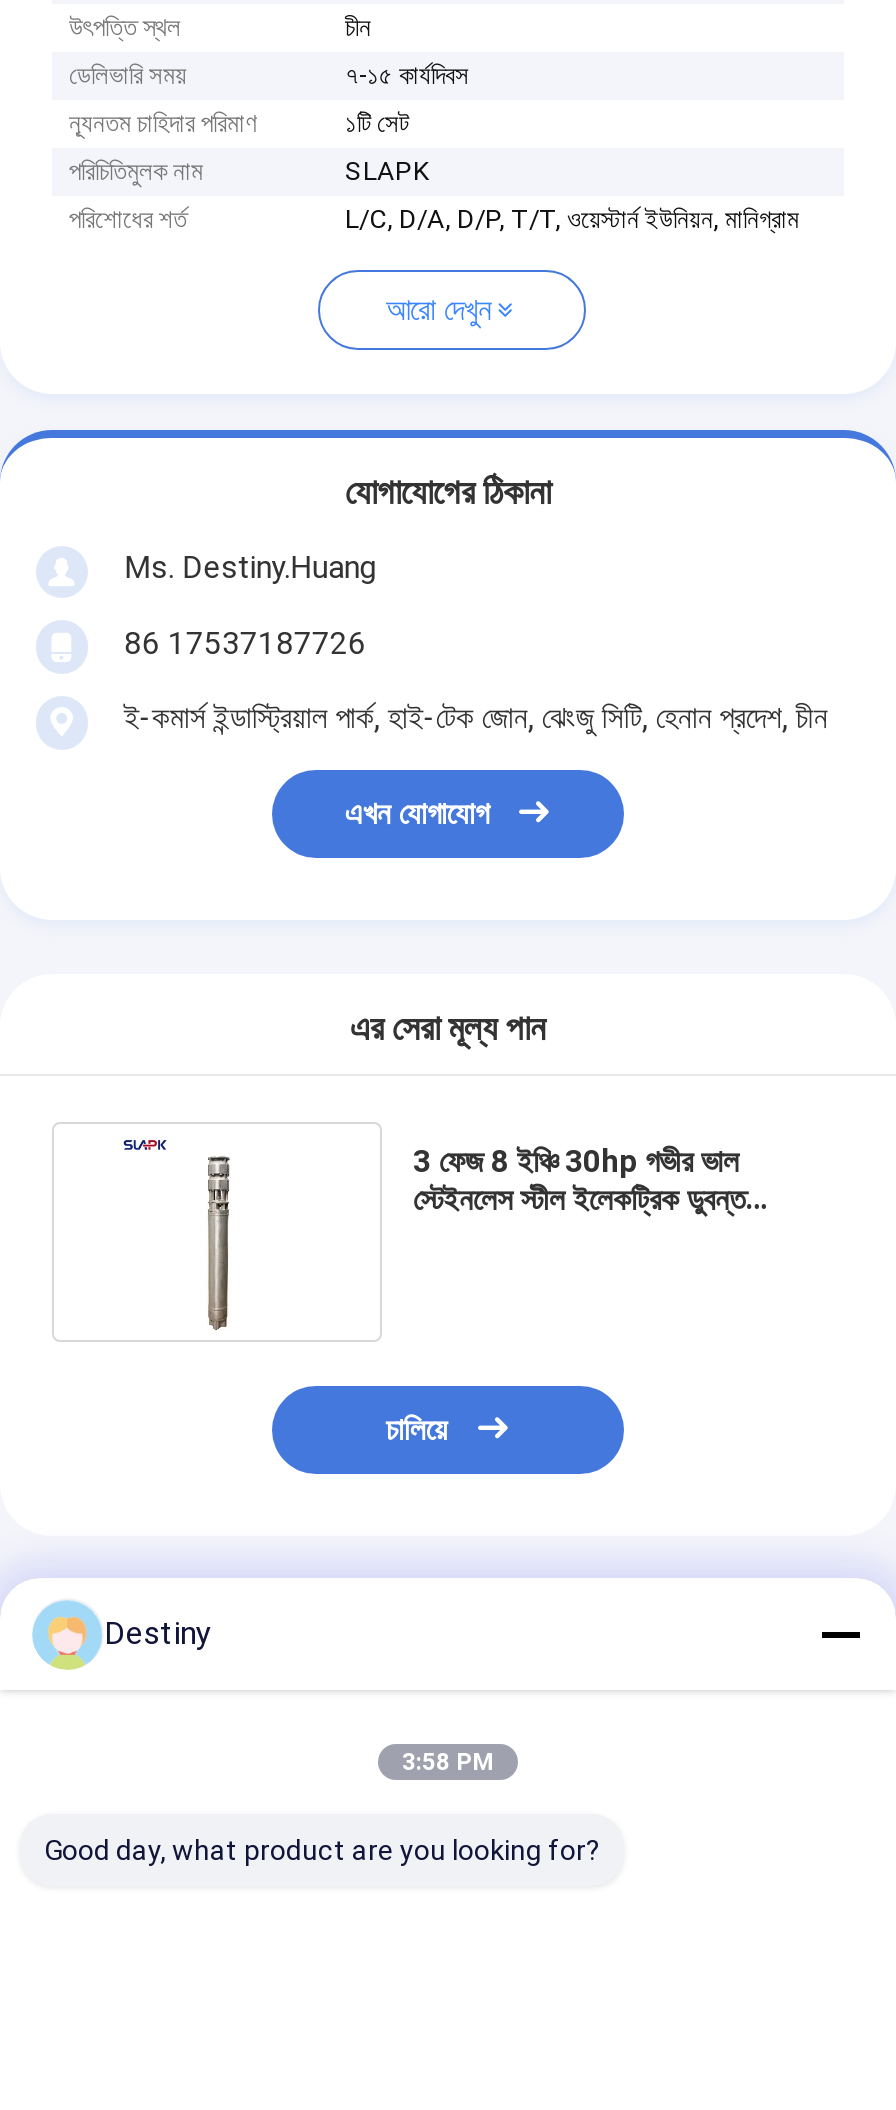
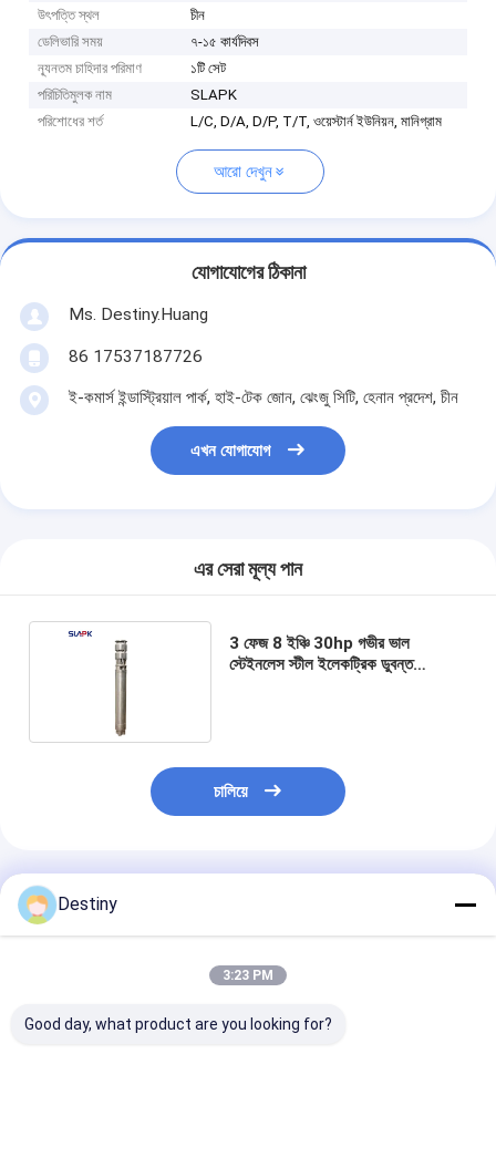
[402,1748,494,1776] 3:58 PM -> [223,968,273,983] 3:23 PM

